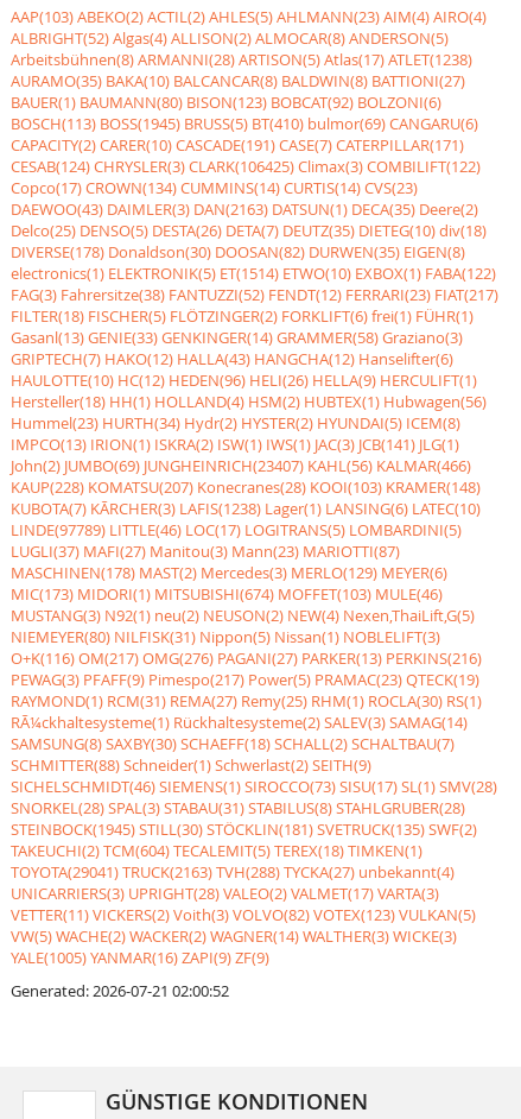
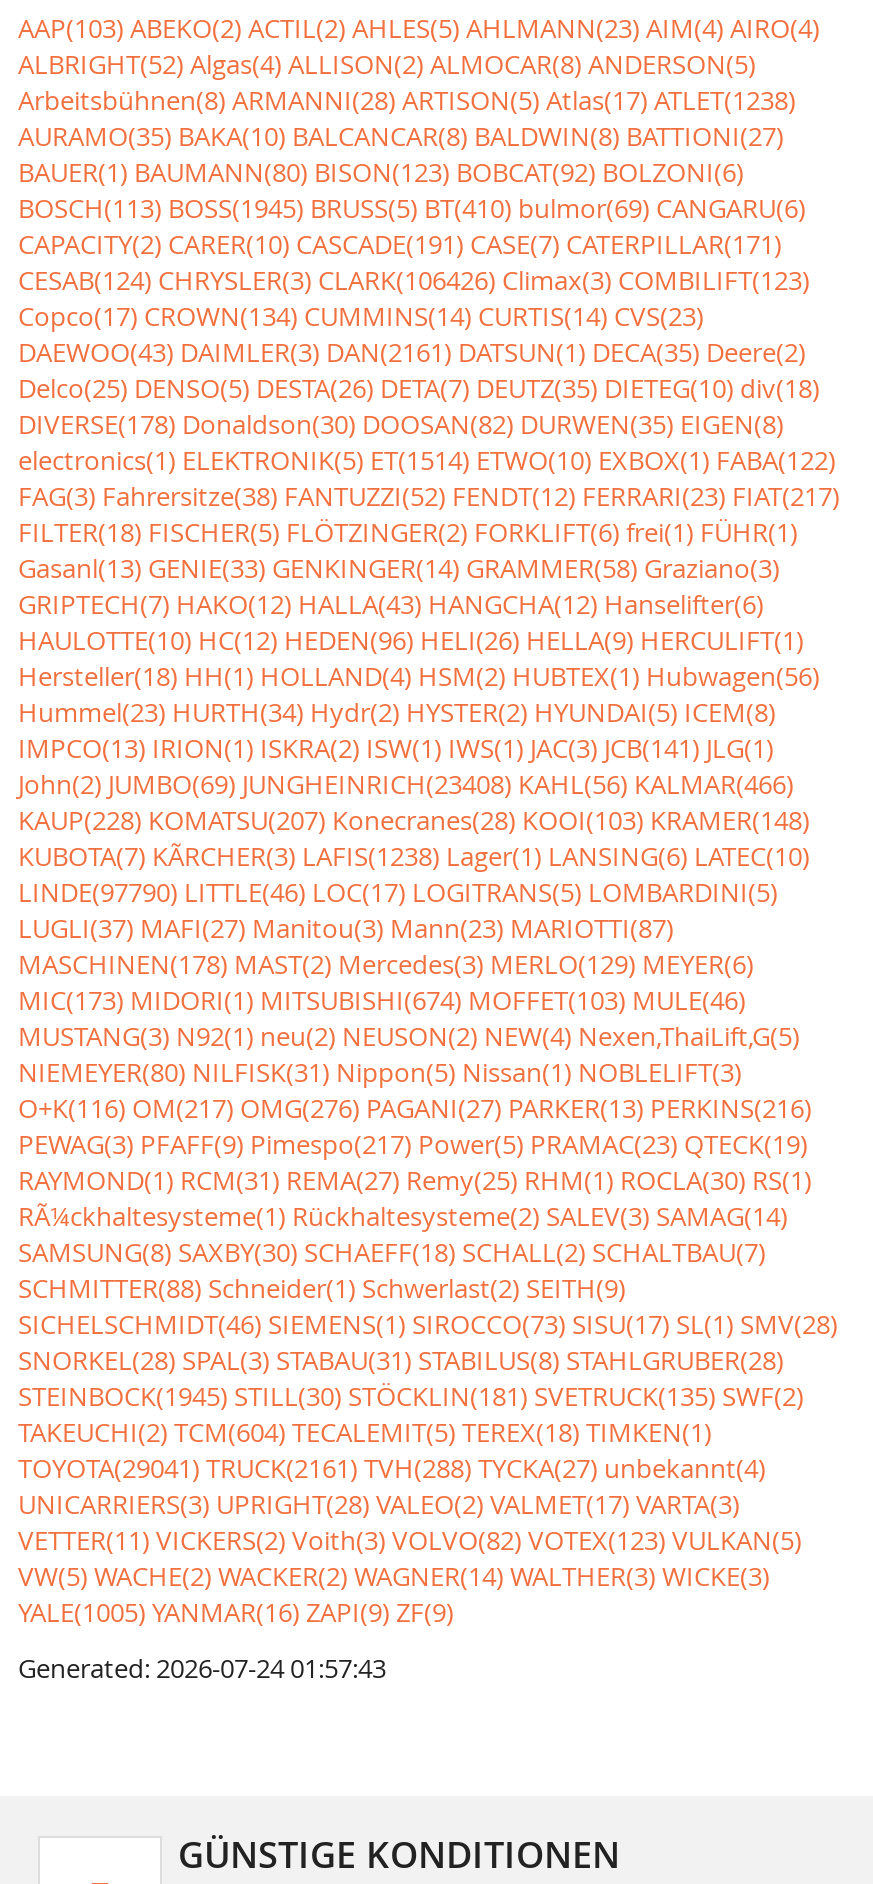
[11,156,481,177] CESAB(124) CHRYSLER(3) CLARK(106425) Climax(3) COMBILIFT(122) -> [18,262,810,298] CESAB(124) CHRYSLER(3) CLARK(106426) Climax(3) COMBILIFT(123)
[11,198,478,220] DAEWOO(43) DAIMLER(3) DAN(2163) DATSUN(1) DECA(35) Deere(2) -> [18,334,806,370] DAEWOO(43) DAIMLER(3) DAN(2161) DATSUN(1) DECA(35) Deere(2)
[11,455,471,476] John(2) JUMBO(69) JUNGHEINRICH(23407) KAHL(56) KALMAR(466) -> [18,766,794,802] John(2) JUMBO(69) JUNGHEINRICH(23408) KAHL(56) KALMAR(466)
[11,519,462,540] LINDE(97789) LITTLE(46) LOC(17) LOGITRANS(5) LOMBARDINI(5) -> [18,874,778,910] LINDE(97790) LITTLE(46) LOC(17) LOGITRANS(5) LOMBARDINI(5)
[11,861,455,883] TOYOTA(29041) TRUCK(2163) TVH(288) TYCKA(27) unbekannt(4) -> [18,1450,766,1486] TOYOTA(29041) TRUCK(2161) TVH(288) TYCKA(27) unbekannt(4)
[11,980,229,1001] Generated: 2026-07-21 02:00:52 -> [18,1650,386,1686] Generated: 2026-07-24 01:57:43

